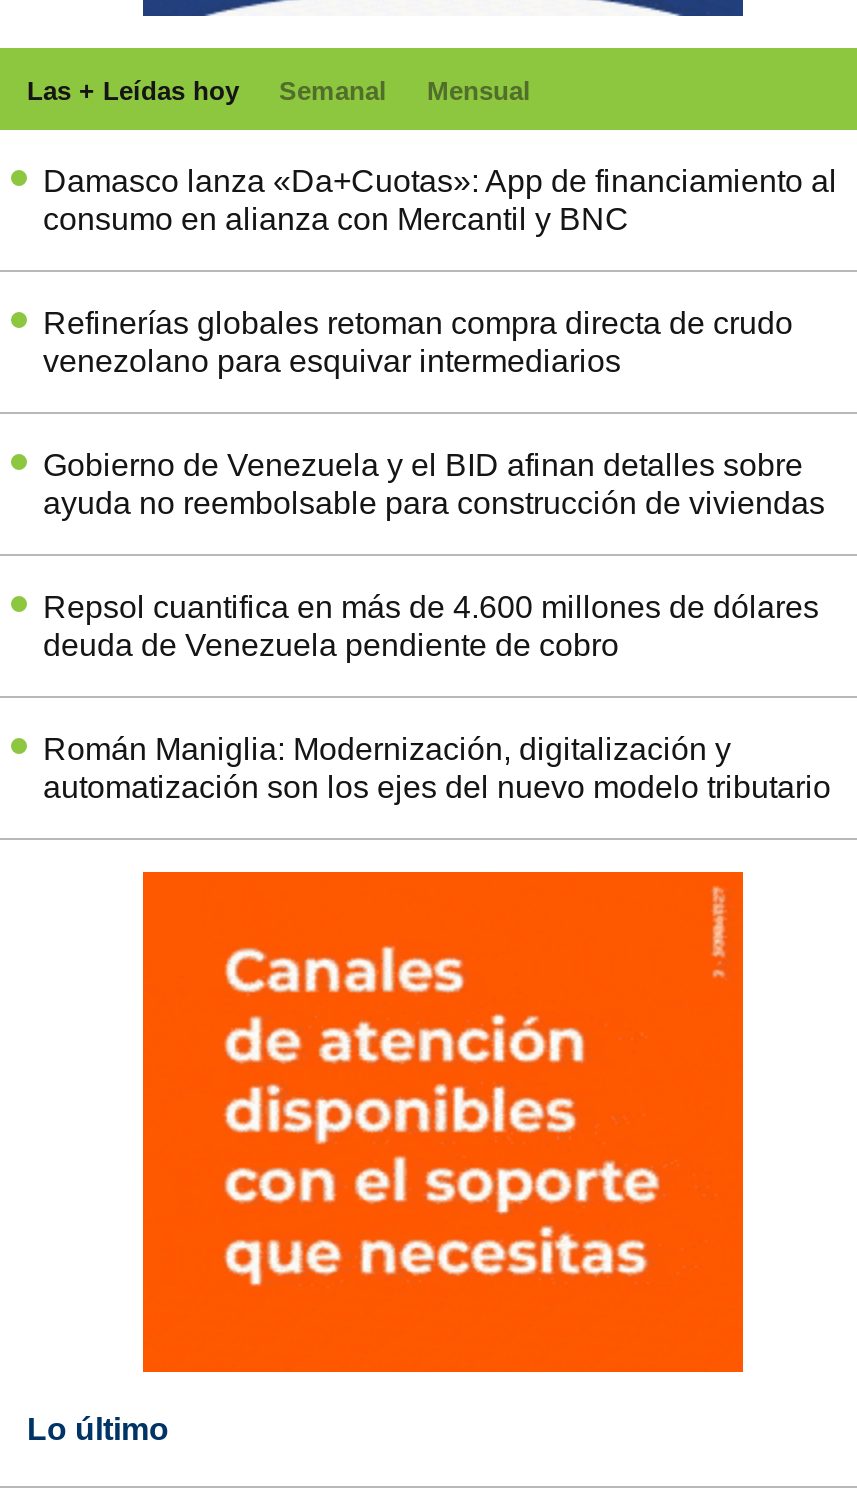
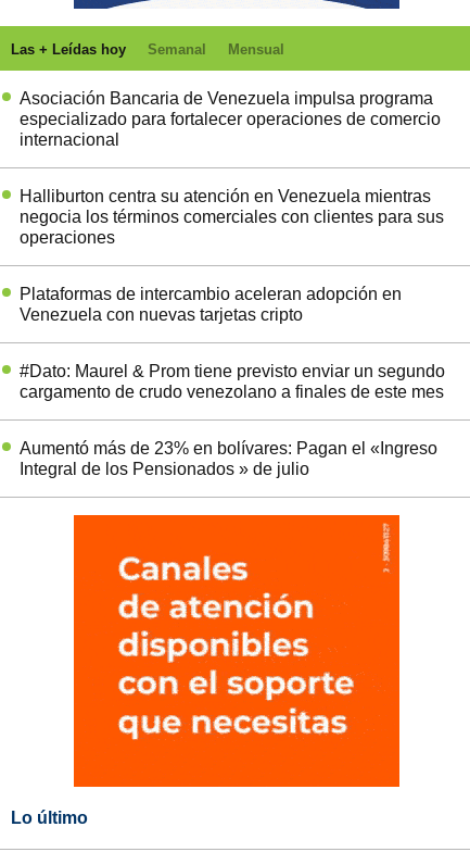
[43,164,837,236] Damasco lanza «Da+Cuotas»: App de financiamiento al | consumo en alianza con Mercantil y BNC -> [20,89,441,149] Asociación Bancaria de Venezuela impulsa programa | especializado para fortalecer operaciones de comercio | internacional
[43,306,793,378] Refinerías globales retoman compra directa de crudo | venezolano para esquivar intermediarios -> [20,187,444,247] Halliburton centra su atención en Venezuela mientras | negocia los términos comerciales con clientes para sus | operaciones
[43,448,825,520] Gobierno de Venezuela y el BID afinan detalles sobre | ayuda no reembolsable para construcción de viviendas -> [20,285,402,324] Plataformas de intercambio aceleran adopción en | Venezuela con nuevas tarjetas cripto
[43,590,819,662] Repsol cuantifica en más de 4.600 millones de dólares | deuda de Venezuela pendiente de cobro -> [20,362,445,401] #Dato: Maurel & Prom tiene previsto enviar un segundo | cargamento de crudo venezolano a finales de este mes
[43,732,831,804] Román Maniglia: Modernización, digitalización y | automatización son los ejes del nuevo modelo tributario -> [20,439,437,478] Aumentó más de 23% en bolívares: Pagan el «Ingreso | Integral de los Pensionados » de julio

